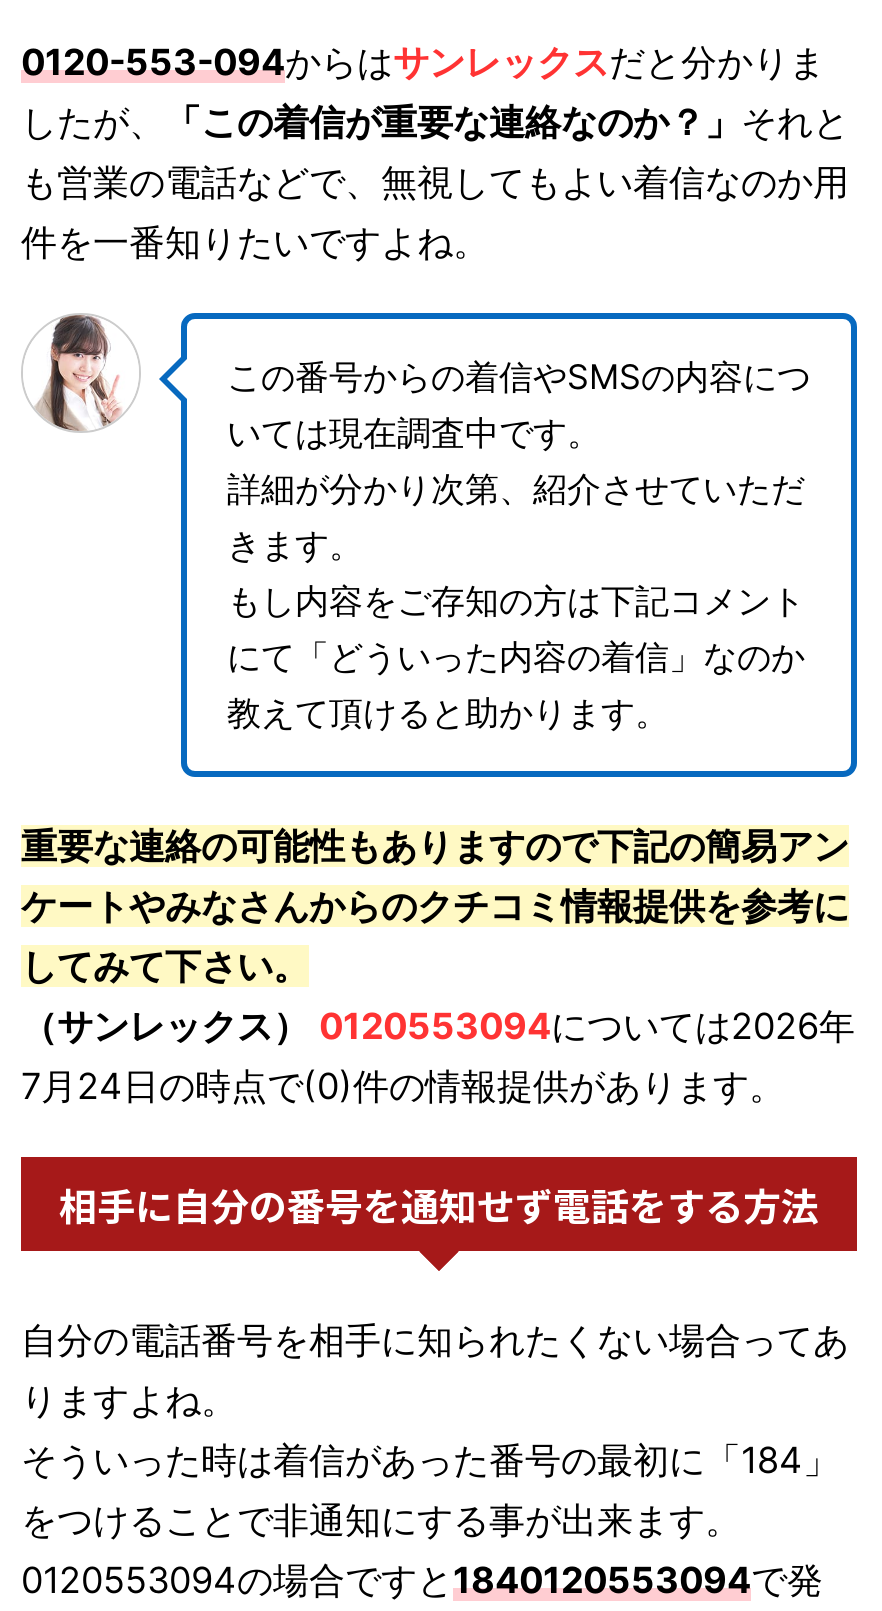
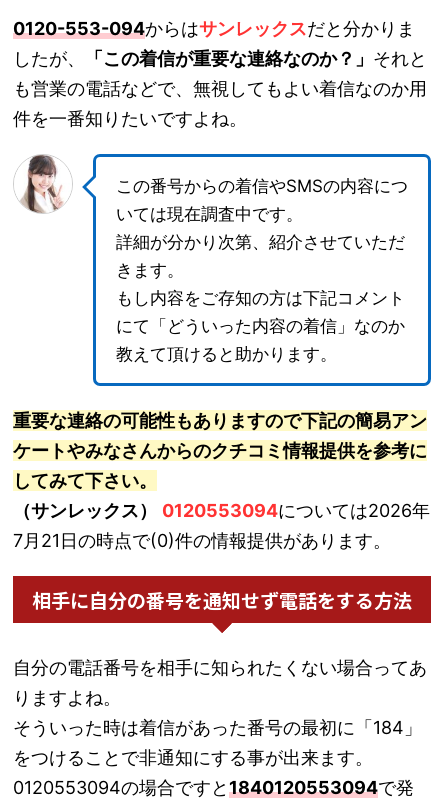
[21,1065,785,1107] 7月24日の時点で(0)件の情報提供があります。 -> [13,530,391,551] 7月21日の時点で(0)件の情報提供があります。

